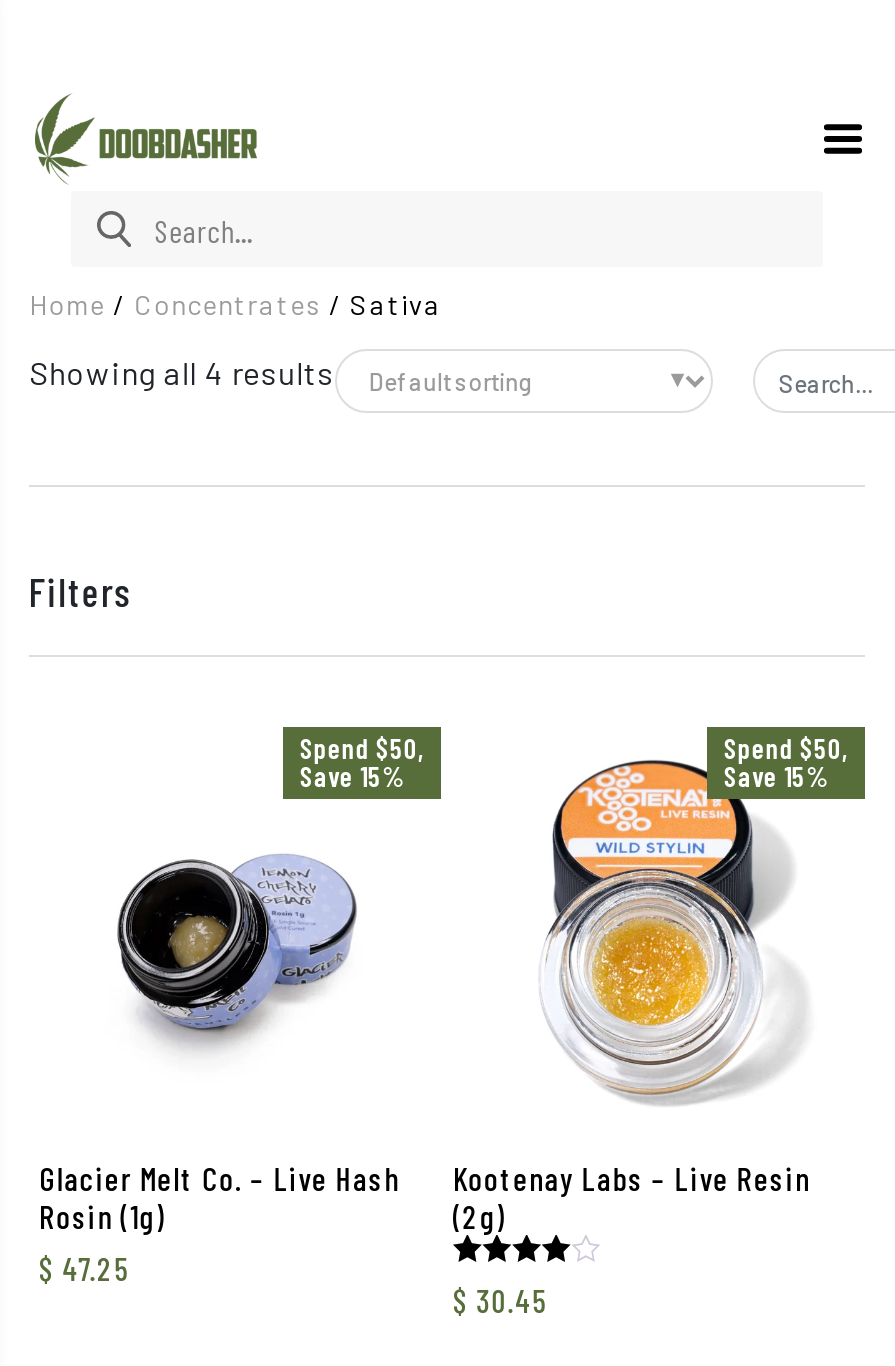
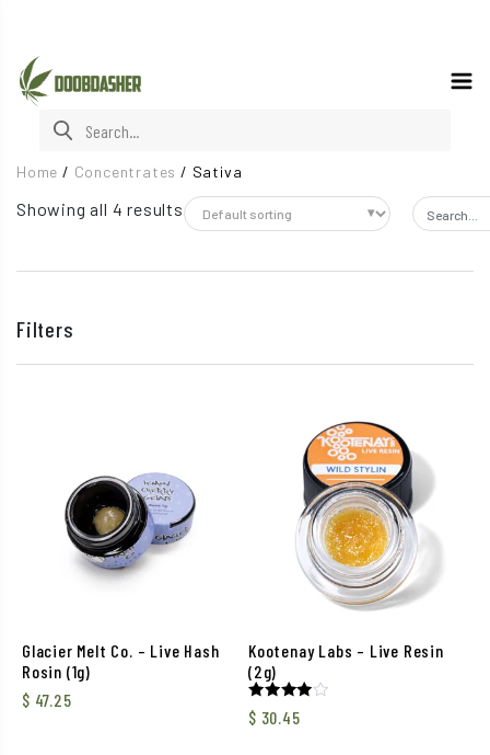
[300,731,424,793] Spend $50, | Save 15% -> none
[724,731,848,793] Spend $50, | Save 15% -> none

